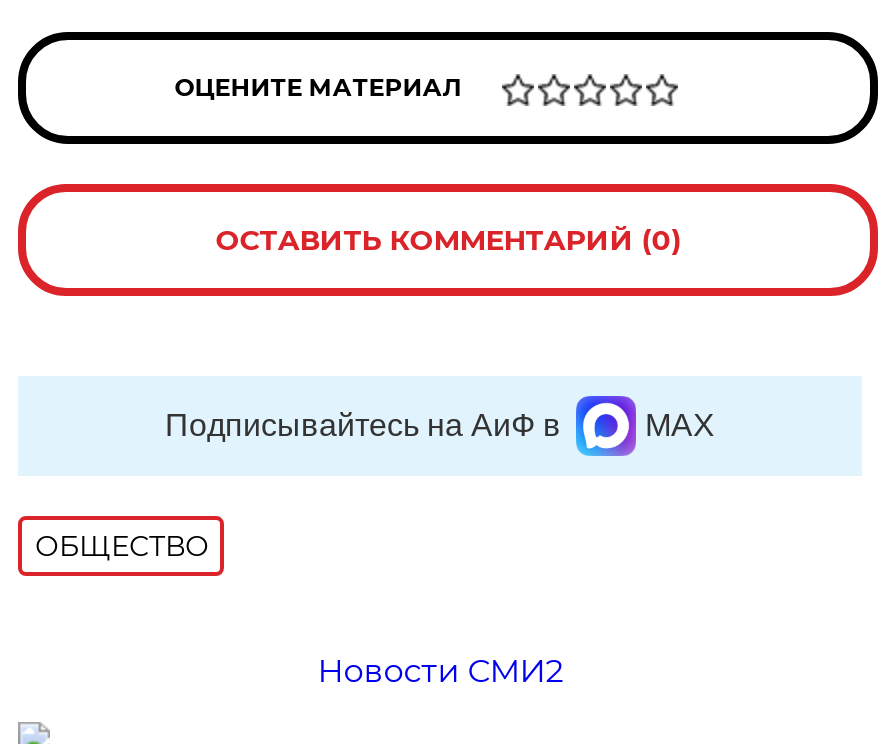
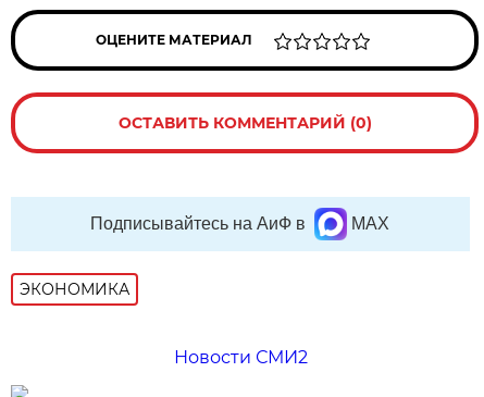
[35,528,209,564] ОБЩЕСТВО -> [20,279,130,299] ЭКОНОМИКА

